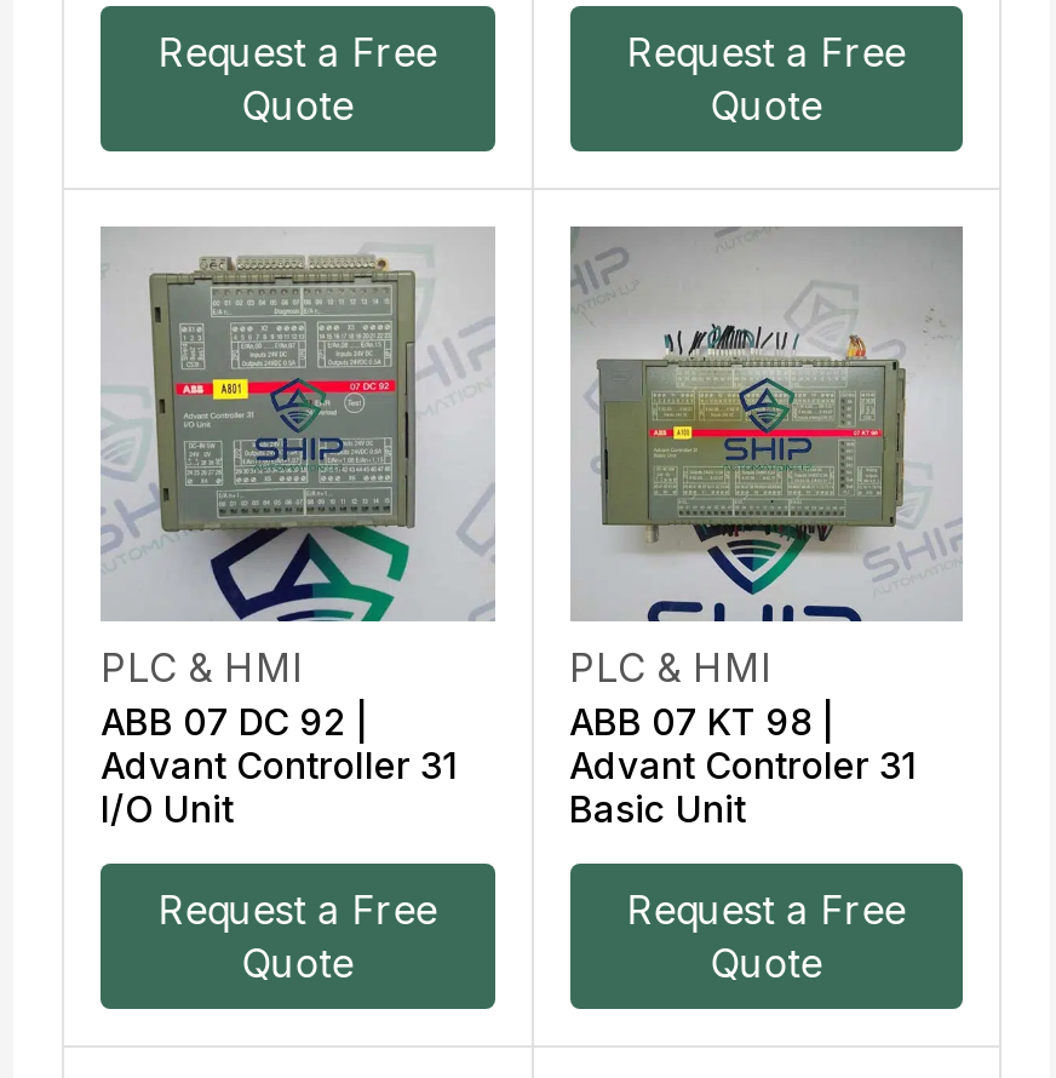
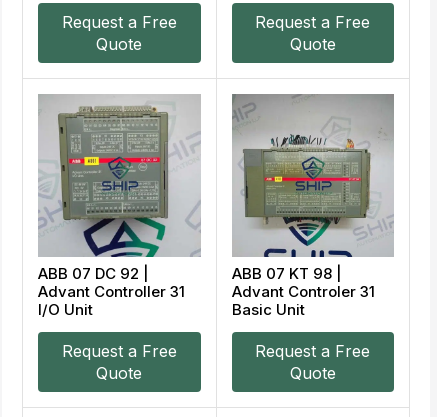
[101,643,304,691] PLC & HMI -> none
[569,643,773,691] PLC & HMI -> none

